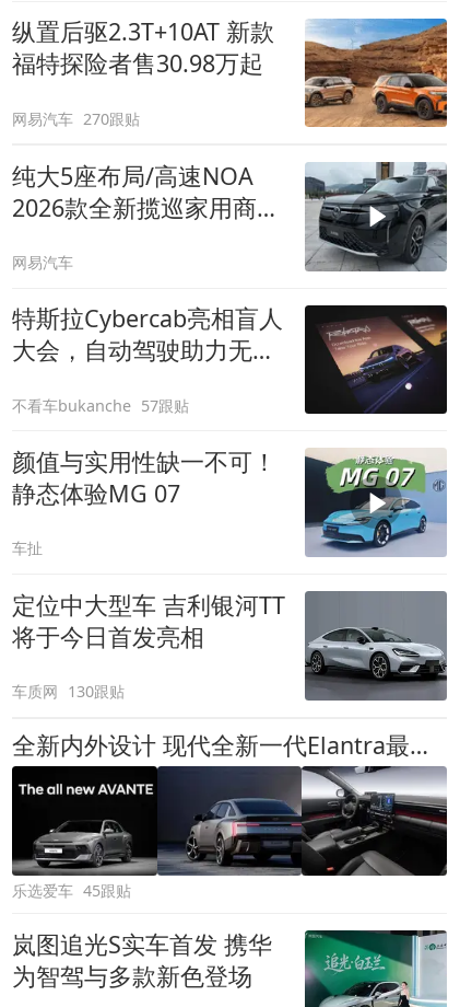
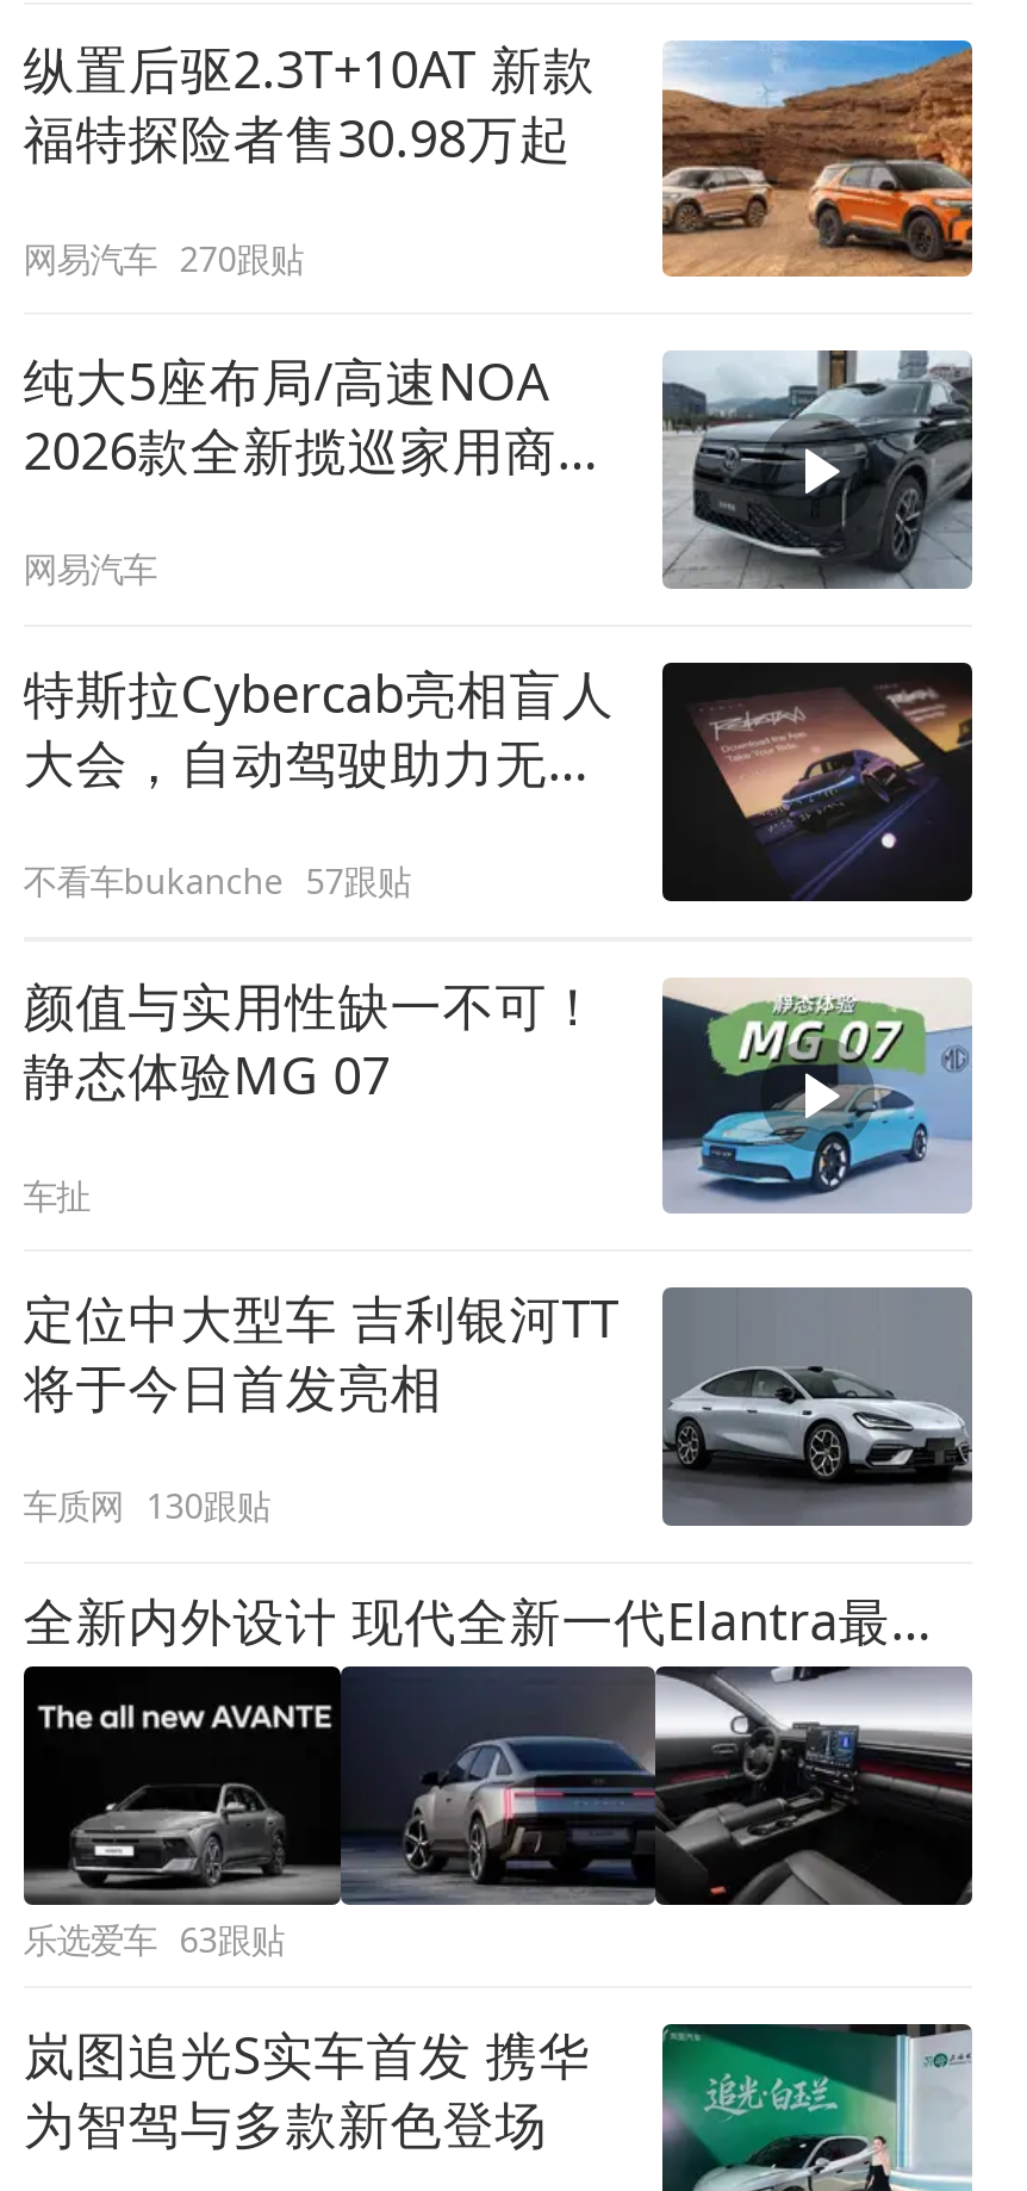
[12,881,131,901] 乐选爱车 45跟贴 -> [23,1916,284,1961] 乐选爱车 63跟贴

